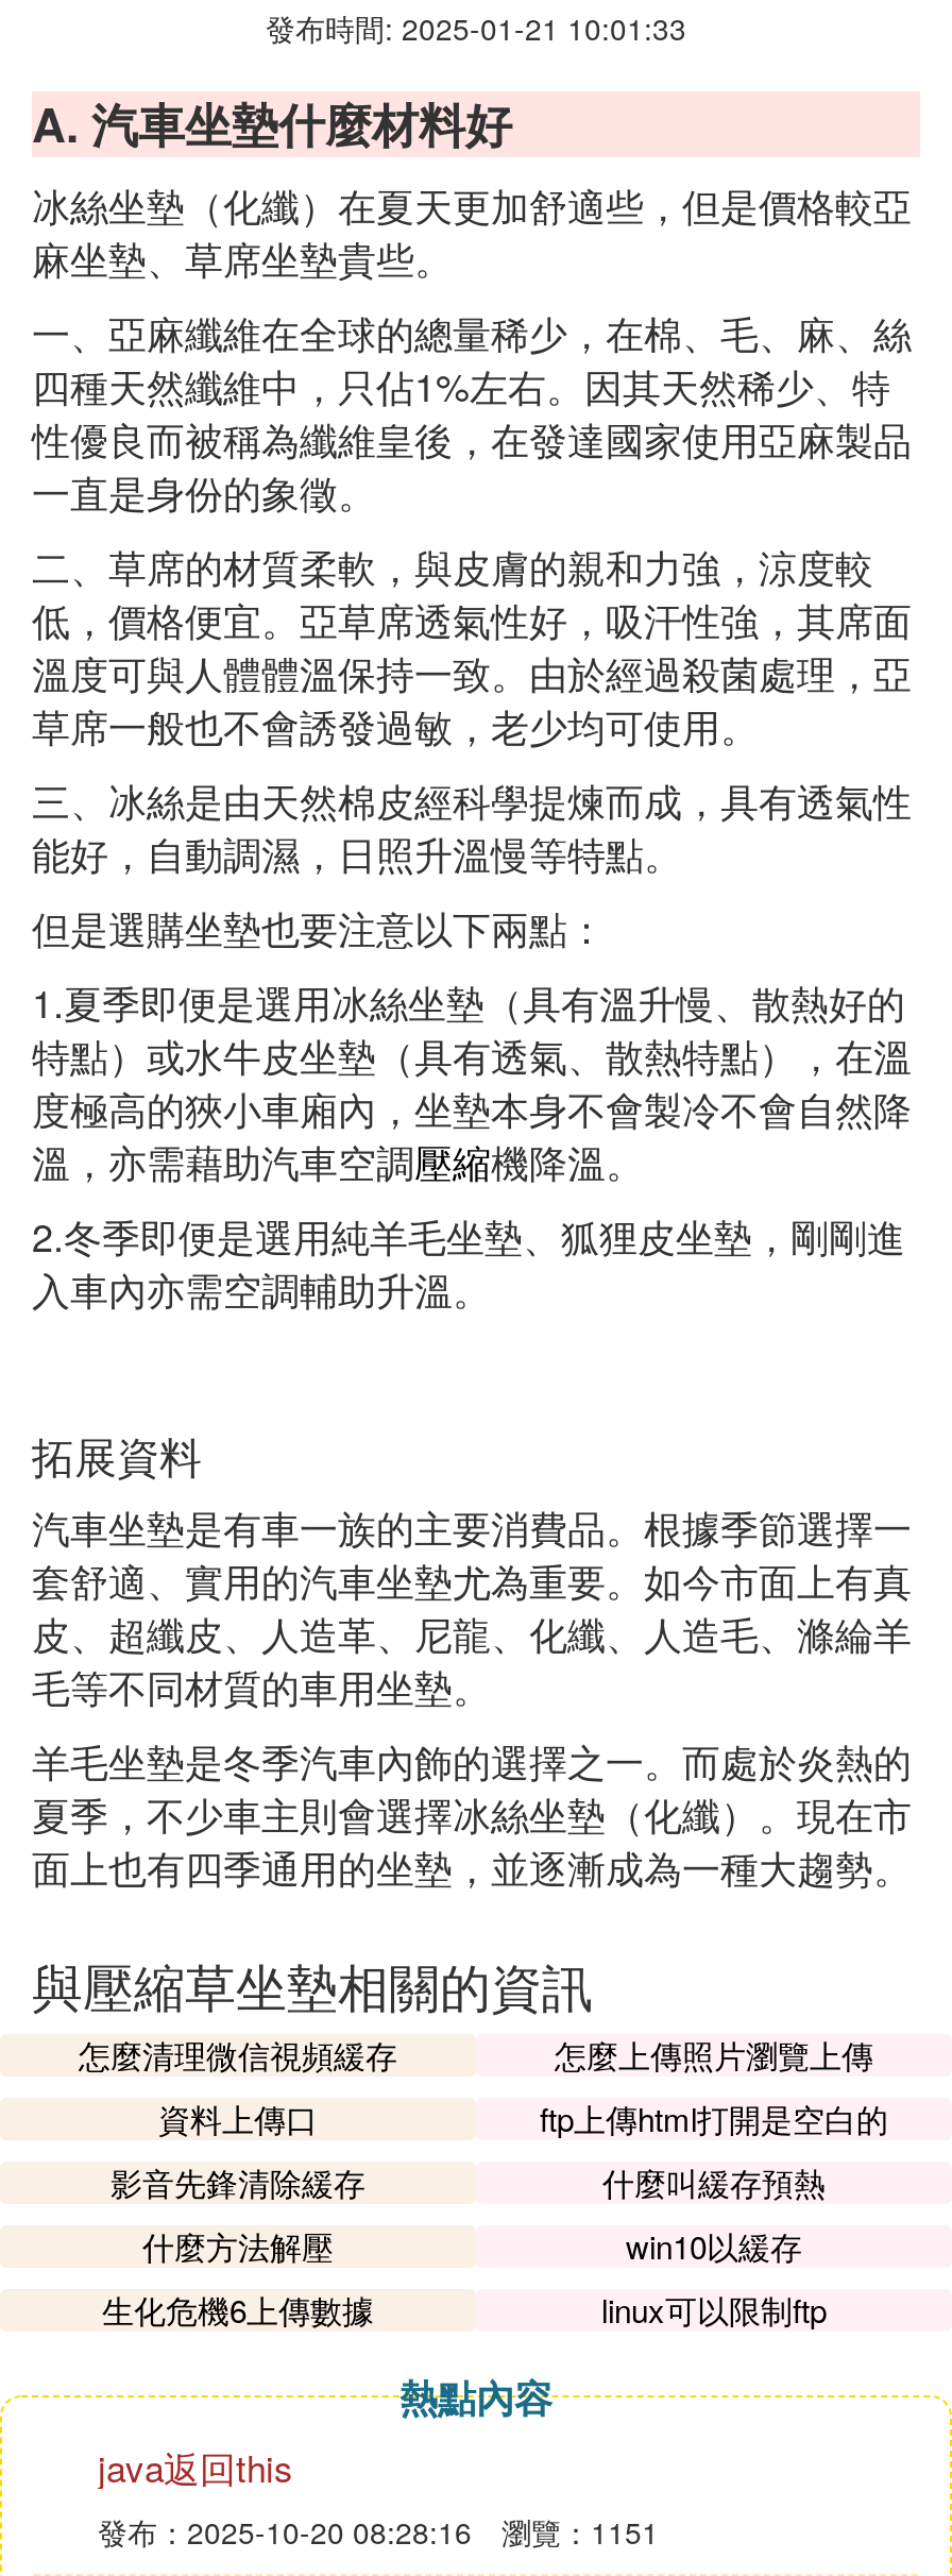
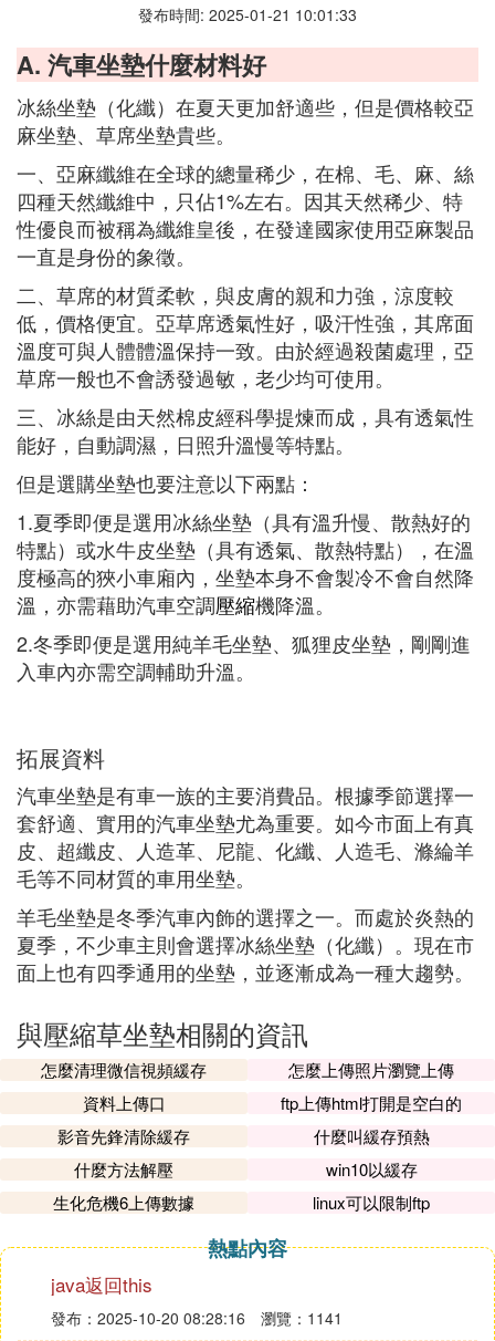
[98,2510,659,2553] 發布：2025-10-20 08:28:16 瀏覽：1151 -> [51,1307,343,1329] 發布：2025-10-20 08:28:16 瀏覽：1141

